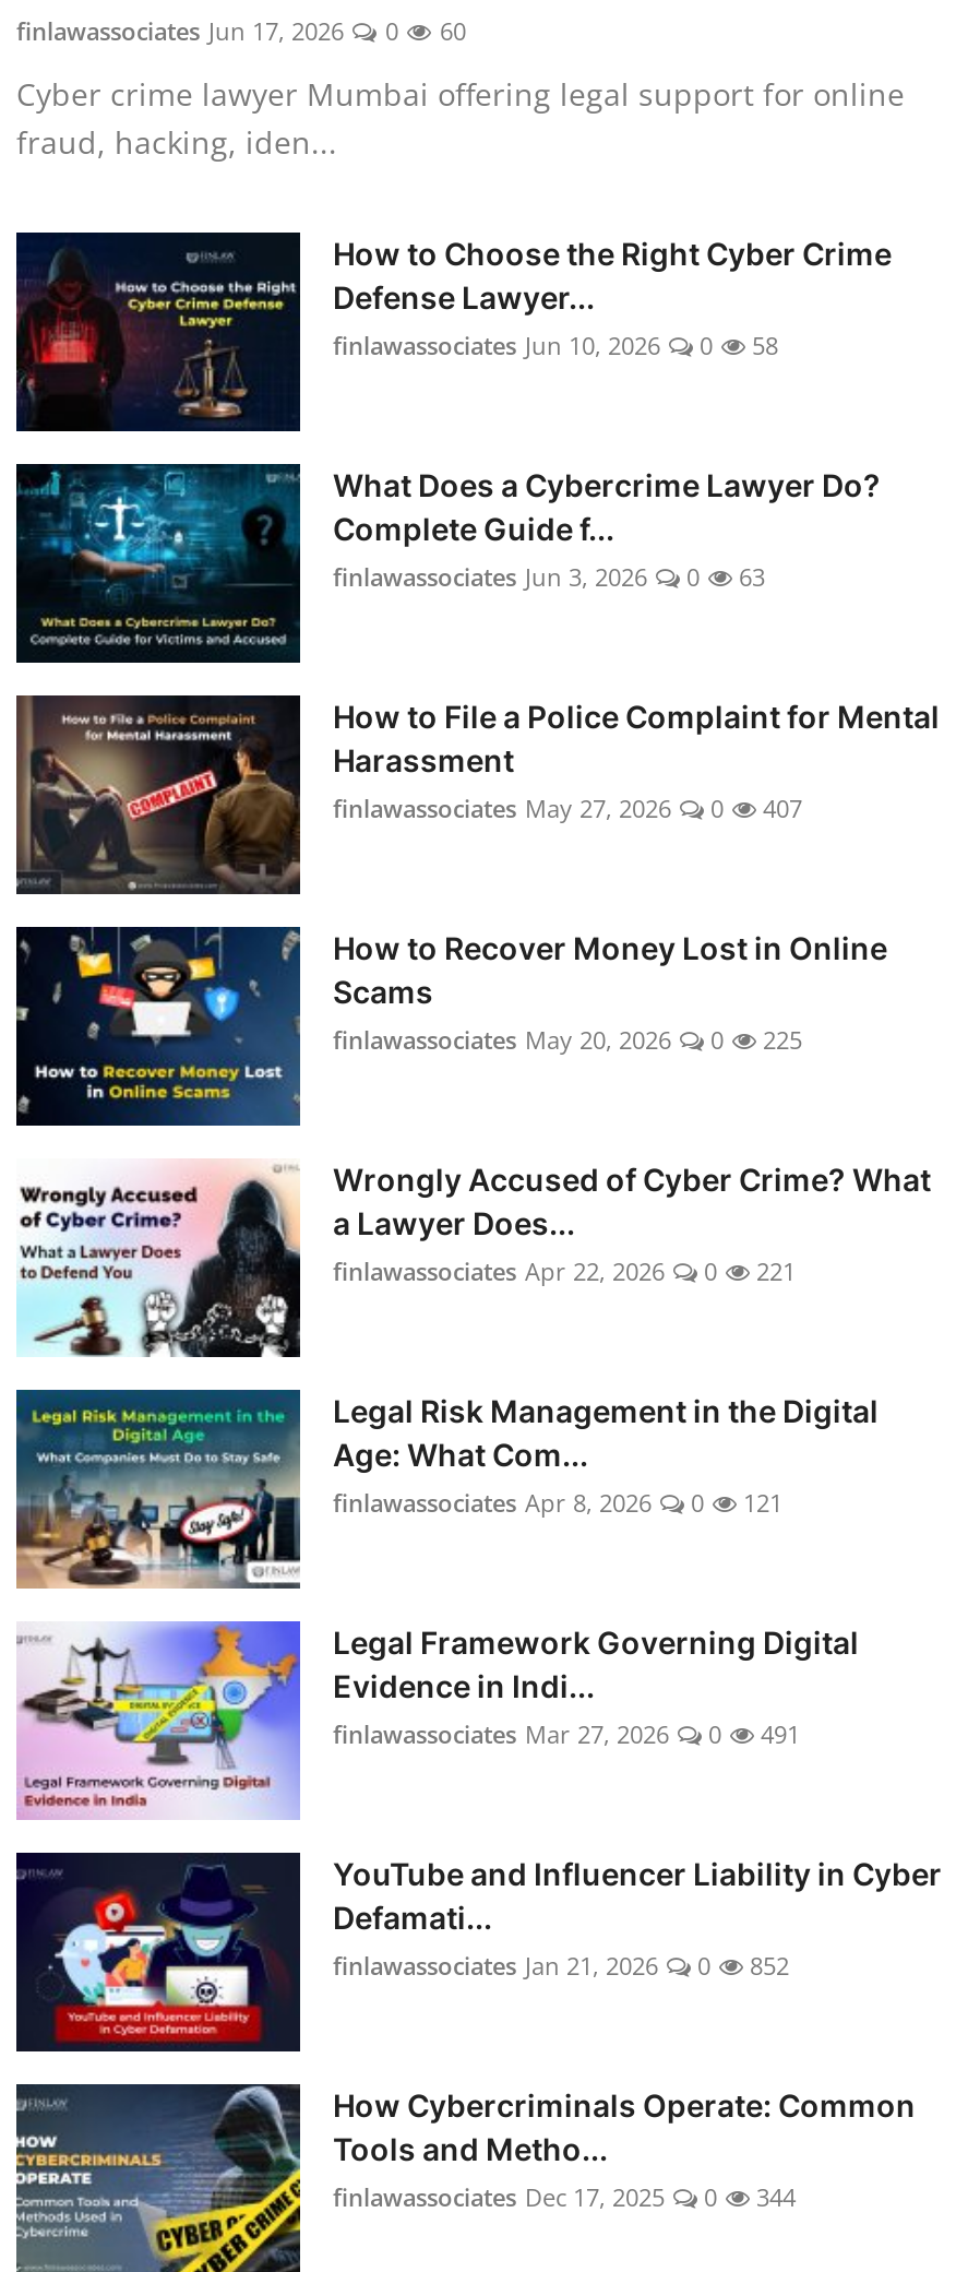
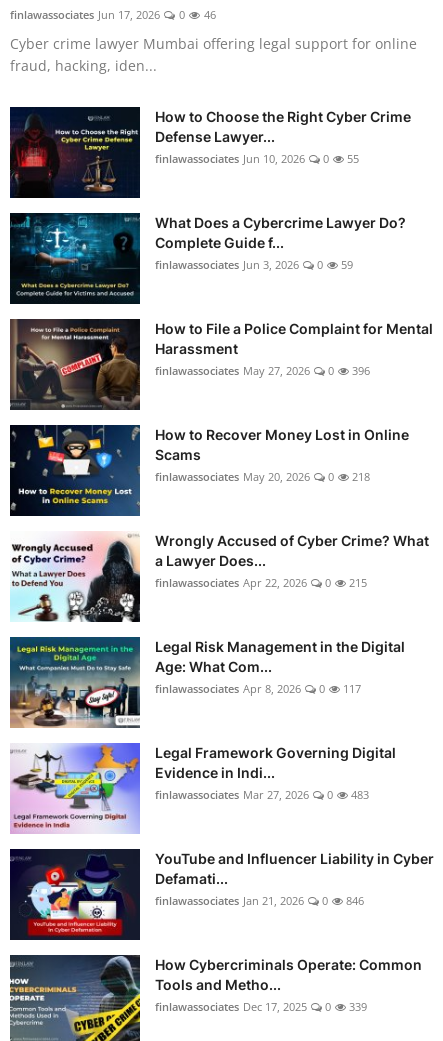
[16,14,466,47] finlawassociates Jun 17, 2026 0 60 -> [10,7,216,22] finlawassociates Jun 17, 2026 0 46
[333,329,778,362] finlawassociates Jun 10, 2026 0 58 -> [155,151,359,166] finlawassociates Jun 10, 2026 0 55
[333,560,765,593] finlawassociates Jun 3, 2026 0 63 -> [155,257,353,272] finlawassociates Jun 3, 2026 0 59
[333,792,802,825] finlawassociates May 27, 2026 0 407 -> [155,363,370,378] finlawassociates May 27, 2026 0 396
[333,1023,802,1056] finlawassociates May 20, 2026 0 225 -> [155,469,370,484] finlawassociates May 20, 2026 0 218
[333,1255,796,1287] finlawassociates Apr 22, 2026 0 221 -> [155,575,367,590] finlawassociates Apr 22, 2026 0 215
[333,1486,782,1519] finlawassociates Apr 8, 2026 0 121 -> [155,681,361,696] finlawassociates Apr 8, 2026 0 117
[333,1718,800,1750] finlawassociates Mar 27, 2026 0 491 -> [155,787,369,802] finlawassociates Mar 27, 2026 0 483
[333,1949,789,1982] finlawassociates Jan 21, 2026 0 852 -> [155,893,364,908] finlawassociates Jan 21, 2026 0 846
[333,2181,796,2213] finlawassociates Dec 17, 2025 0 344 -> [155,999,367,1014] finlawassociates Dec 17, 2025 0 339

